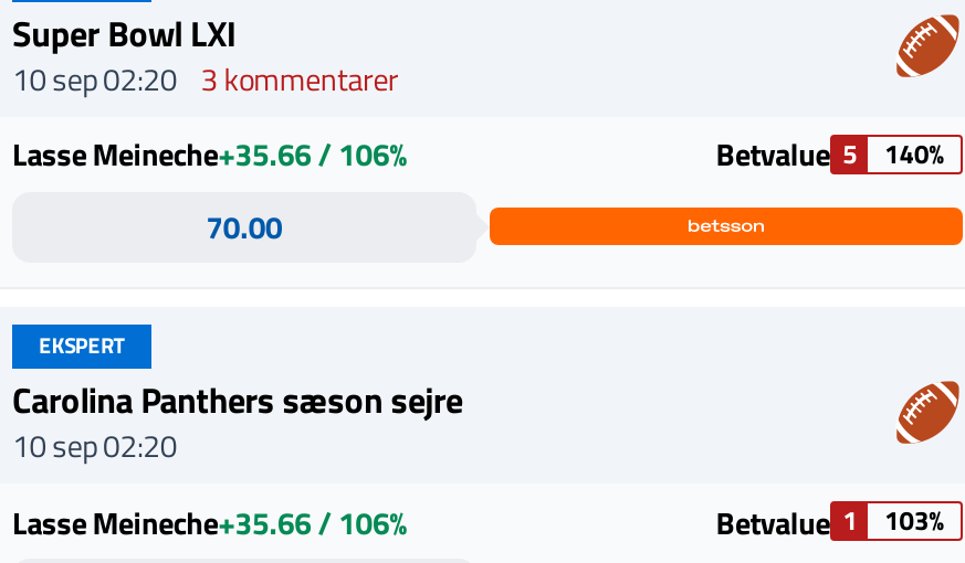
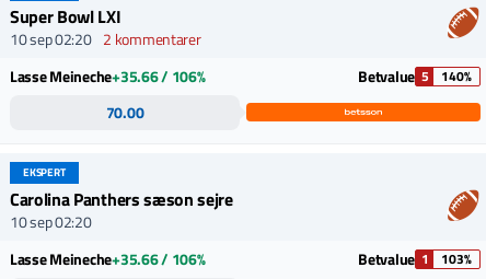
[12,55,398,101] 10 sep 02:20 3 kommentarer -> [10,27,201,50] 10 sep 02:20 2 kommentarer

